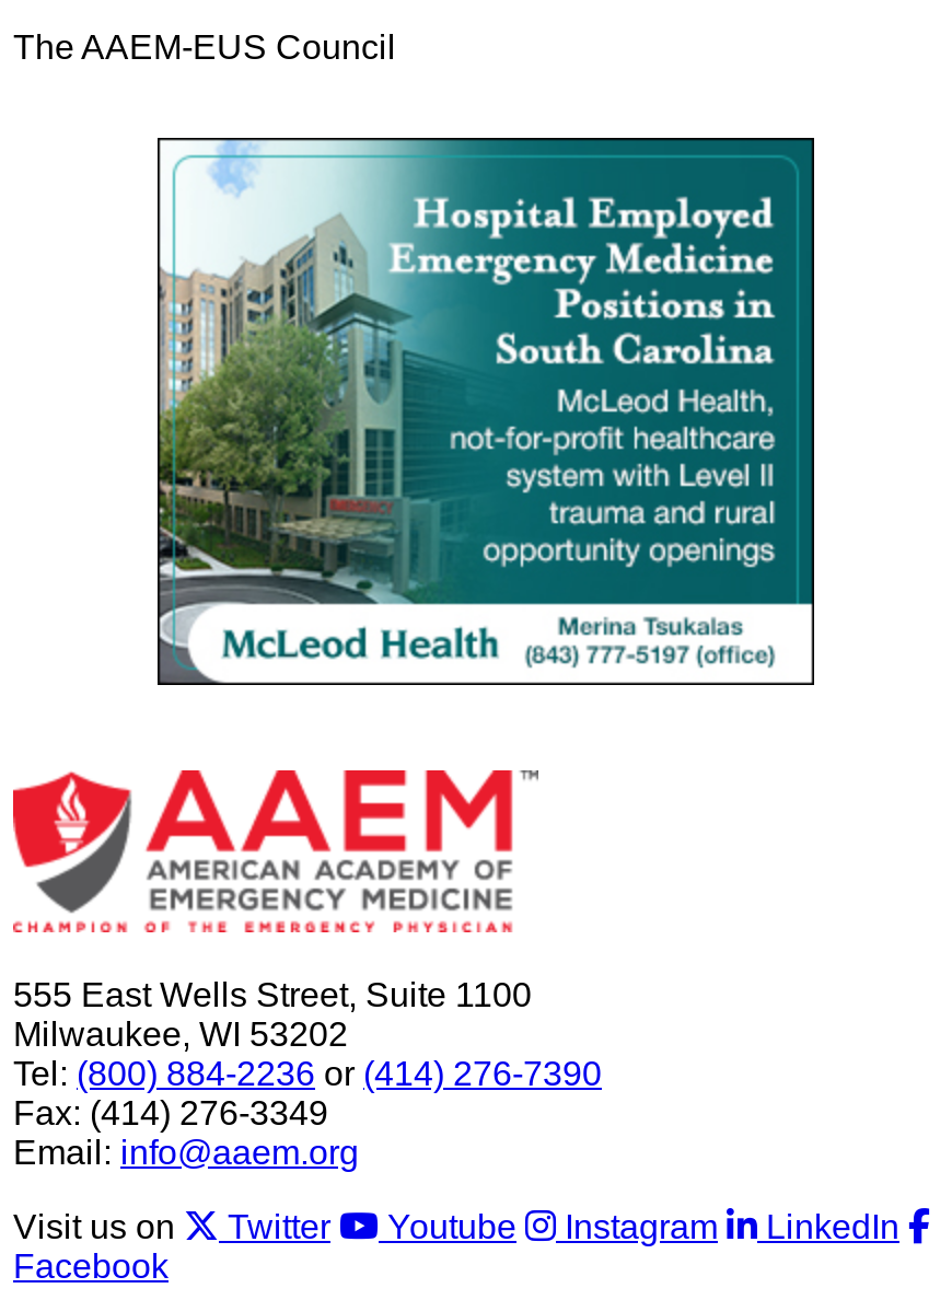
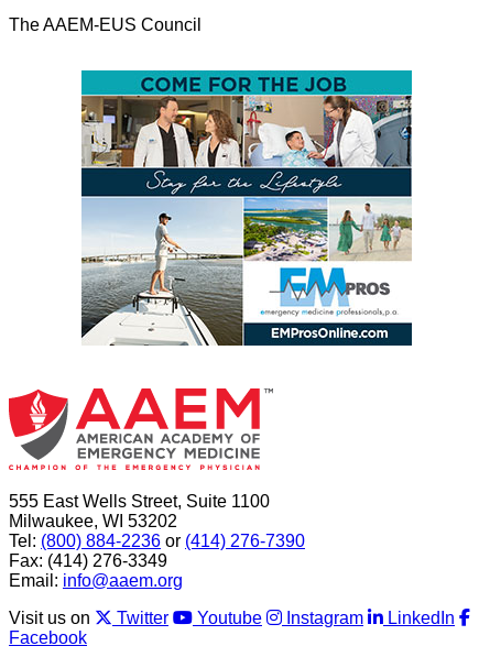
[155,136,816,687] [image] -> [80,69,413,346] [image]

